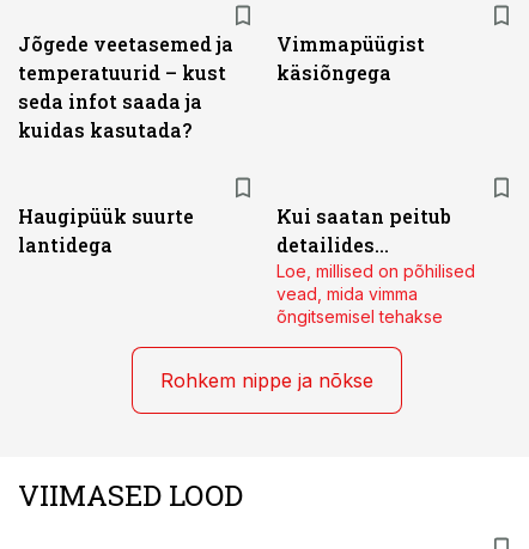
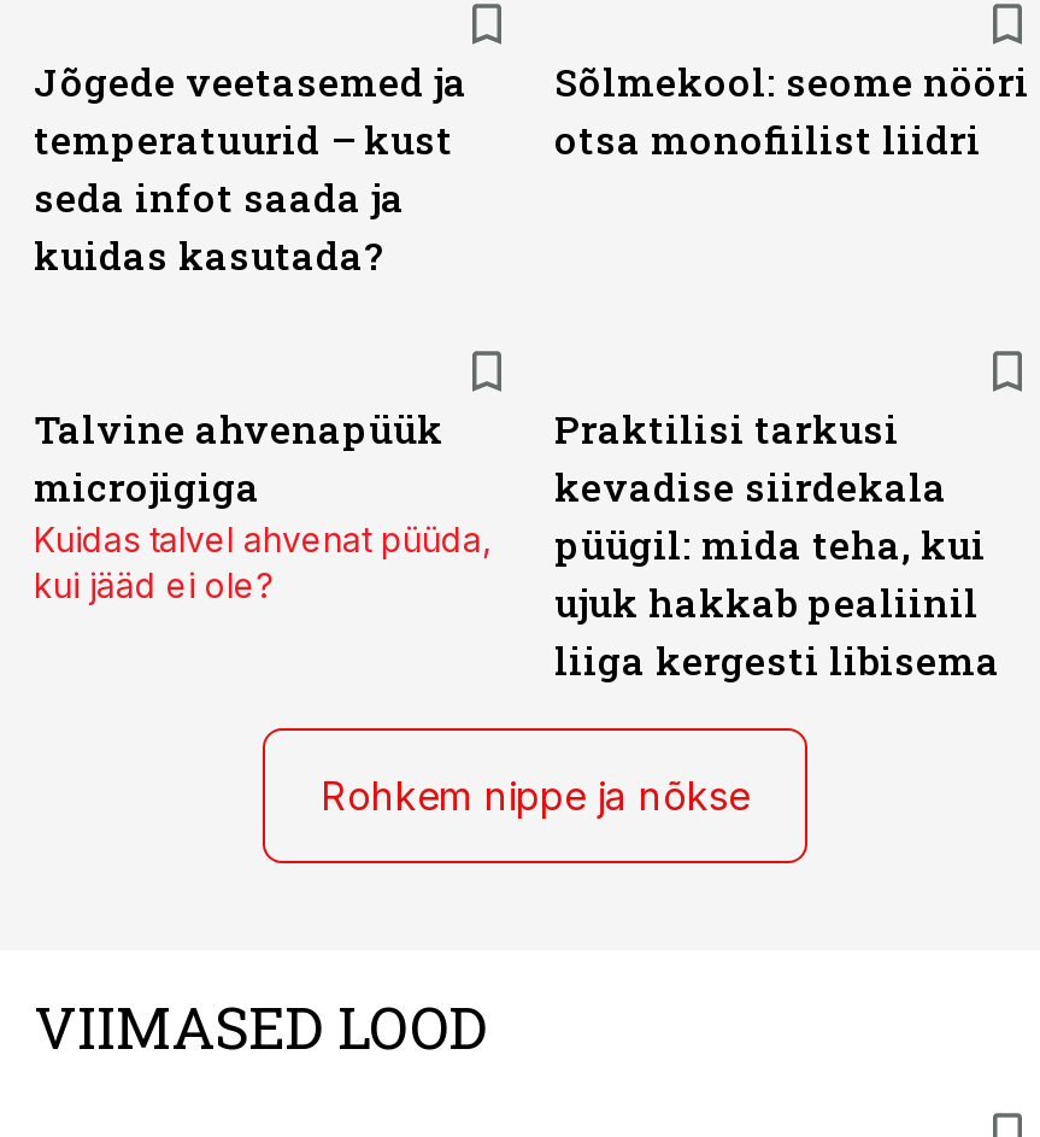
[276,31,425,85] Vimmapüügist | käsiõngega -> [554,55,1029,164] Sõlmekool: seome nööri | otsa monofiilist liidri
[18,203,194,257] Haugipüük suurte | lantidega -> [34,403,492,605] Talvine ahvenapüük | microjigiga | Kuidas talvel ahvenat püüda, | kui jääd ei ole?
[276,203,475,327] Kui saatan peitub | detailides... | Loe, millised on põhilised | vead, mida vimma | õngitsemisel tehakse -> [554,403,1000,685] Praktilisi tarkusi | kevadise siirdekala | püügil: mida teha, kui | ujuk hakkab pealiinil | liiga kergesti libisema

